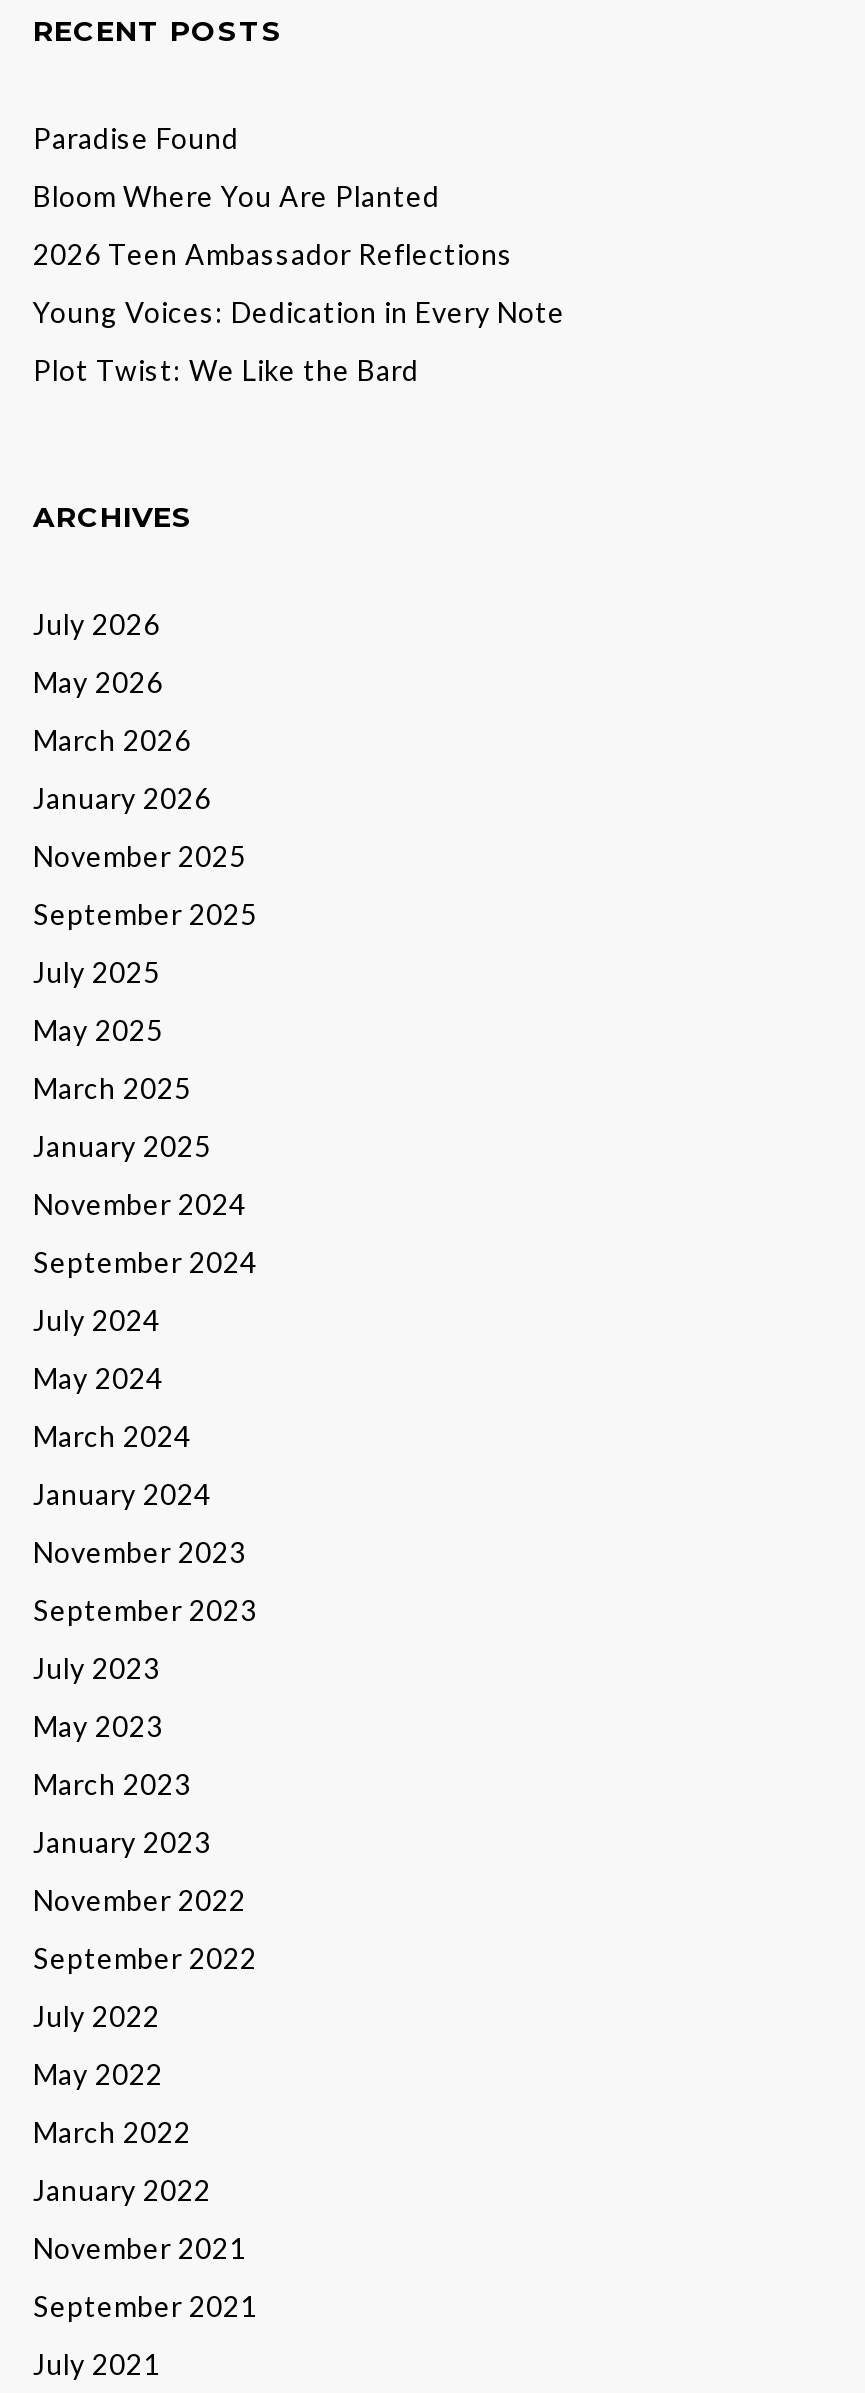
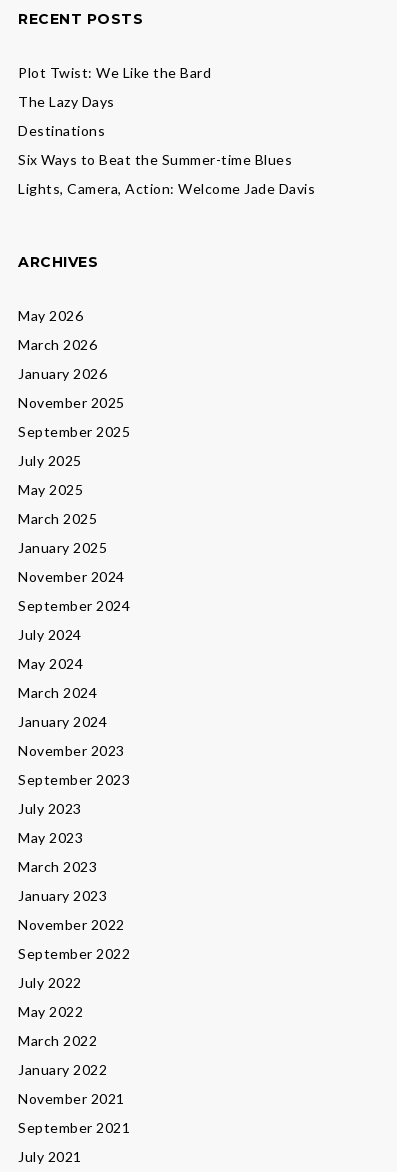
[33,122,565,330] Paradise Found | Bloom Where You Are Planted | 2026 Teen Ambassador Reflections | Young Voices: Dedication in Every Note -> none
moved [33,354,419,388] -> [18,64,211,81]: Plot Twist: We Like the Bard
none -> [18,93,315,197] The Lazy Days | Destinations | Six Ways to Beat the Summer-time Blues | Lights, Camera, Action: Welcome Jade Davis
[33,608,160,642] July 2026 -> none

